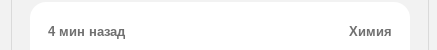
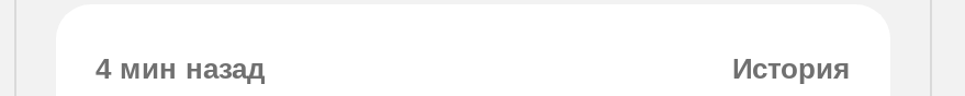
[349,24,392,39] Химия -> [732,52,851,85] История

